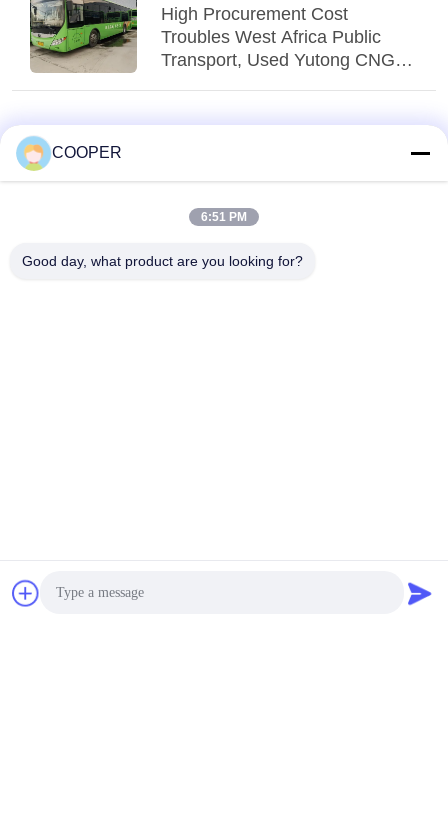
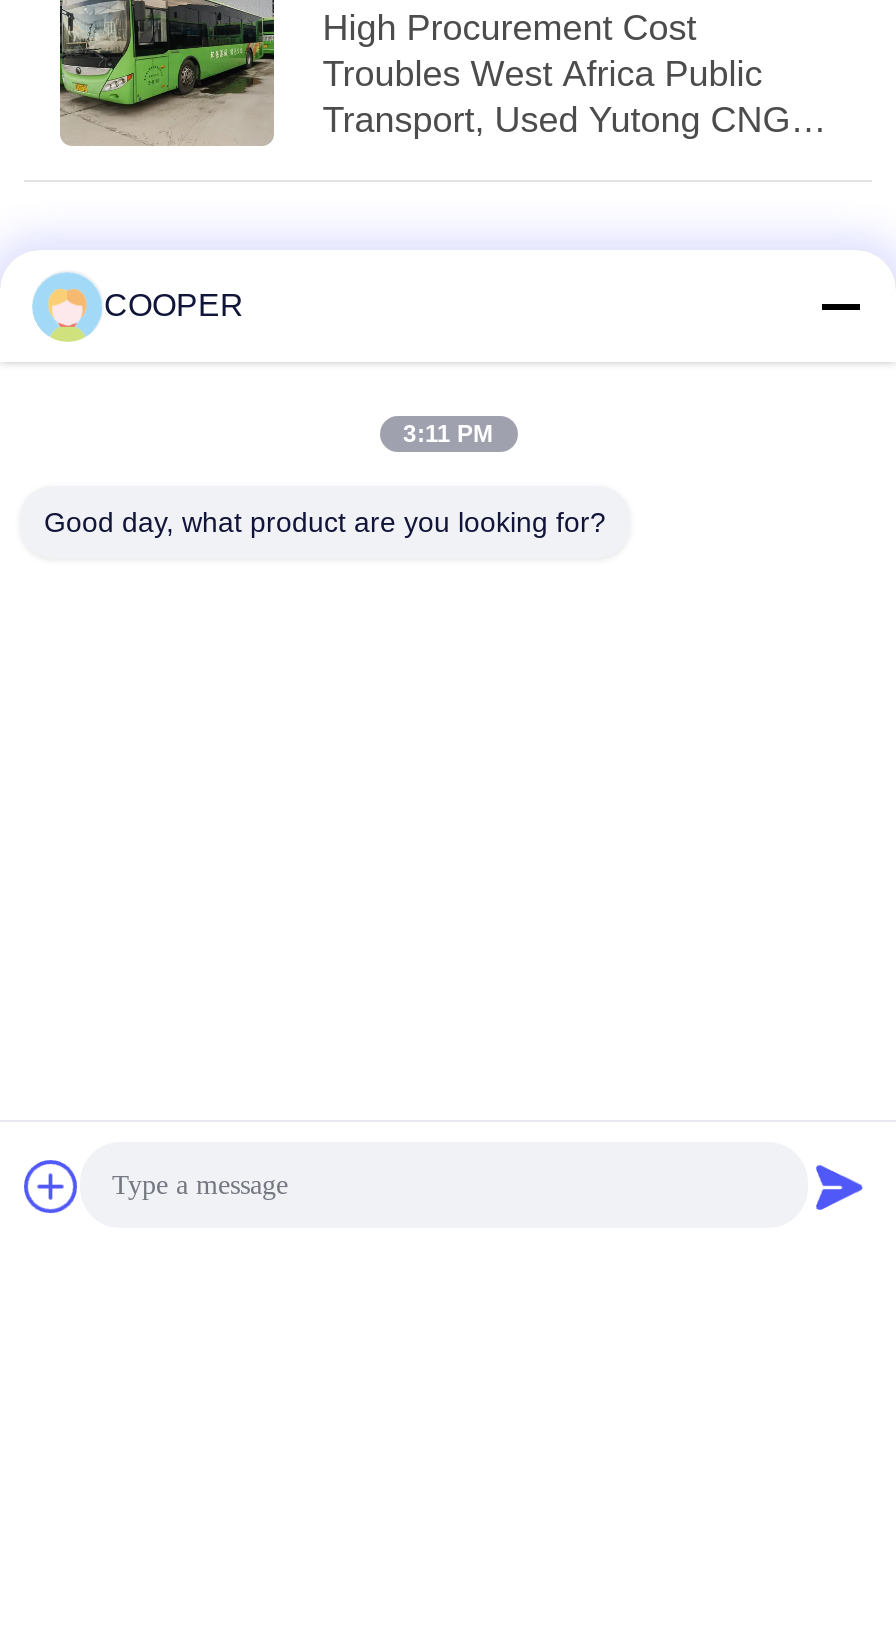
[201,210,247,224] 6:51 PM -> [403,420,493,448] 3:11 PM

